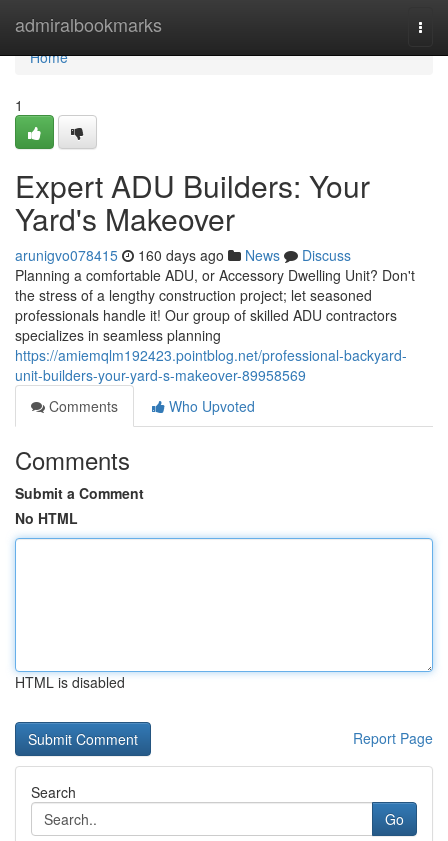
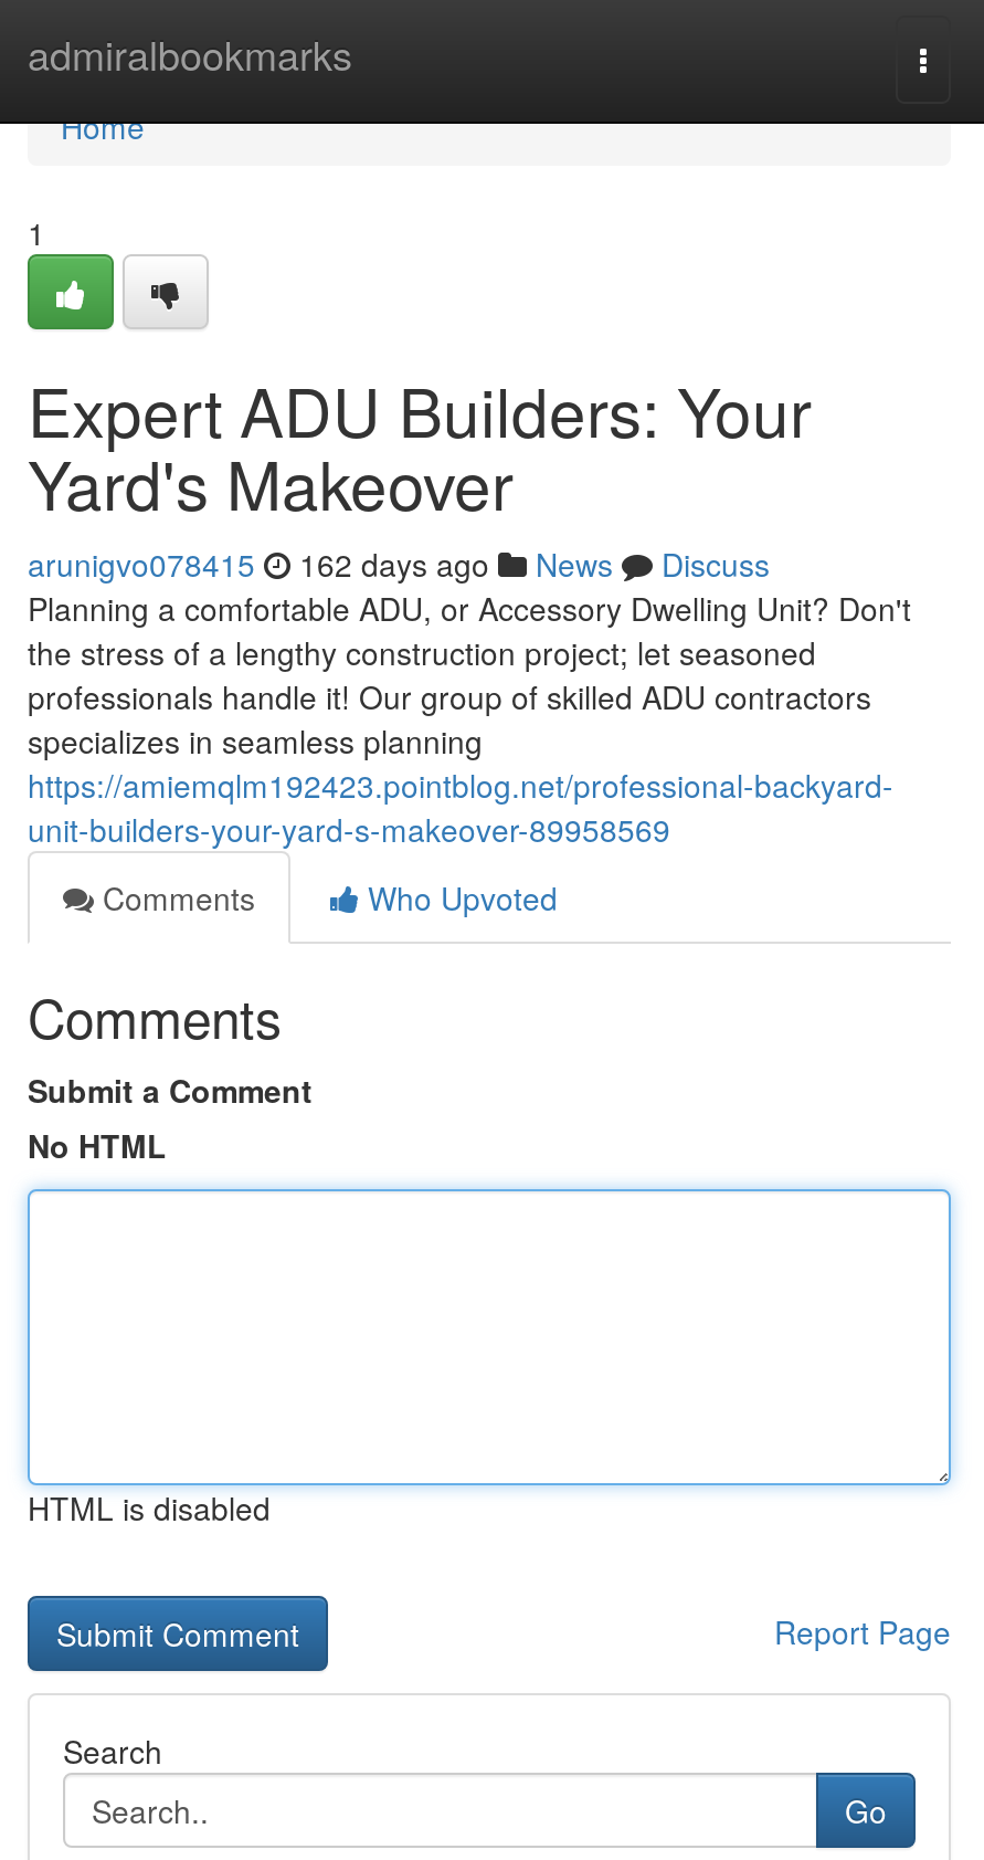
[15,245,351,265] arunigvo078415 160 days ago News Discuss -> [28,542,770,586] arunigvo078415 162 days ago News Discuss

